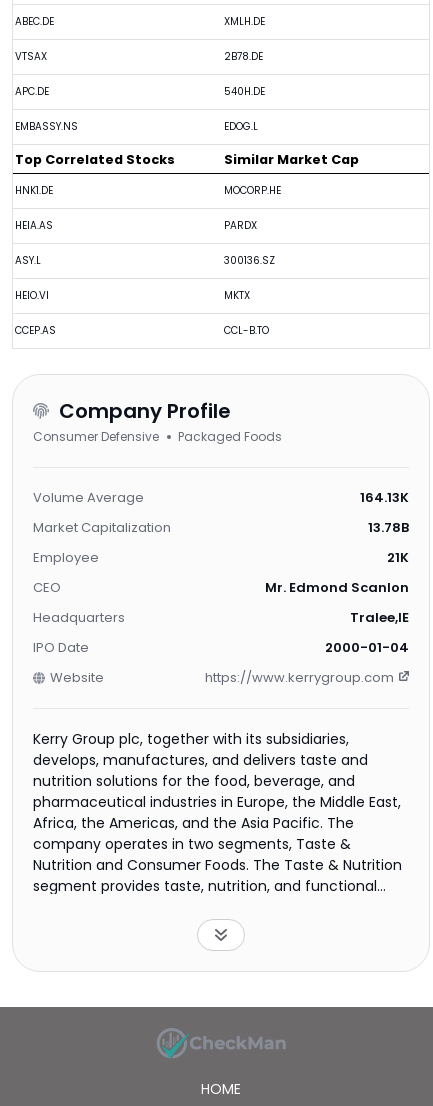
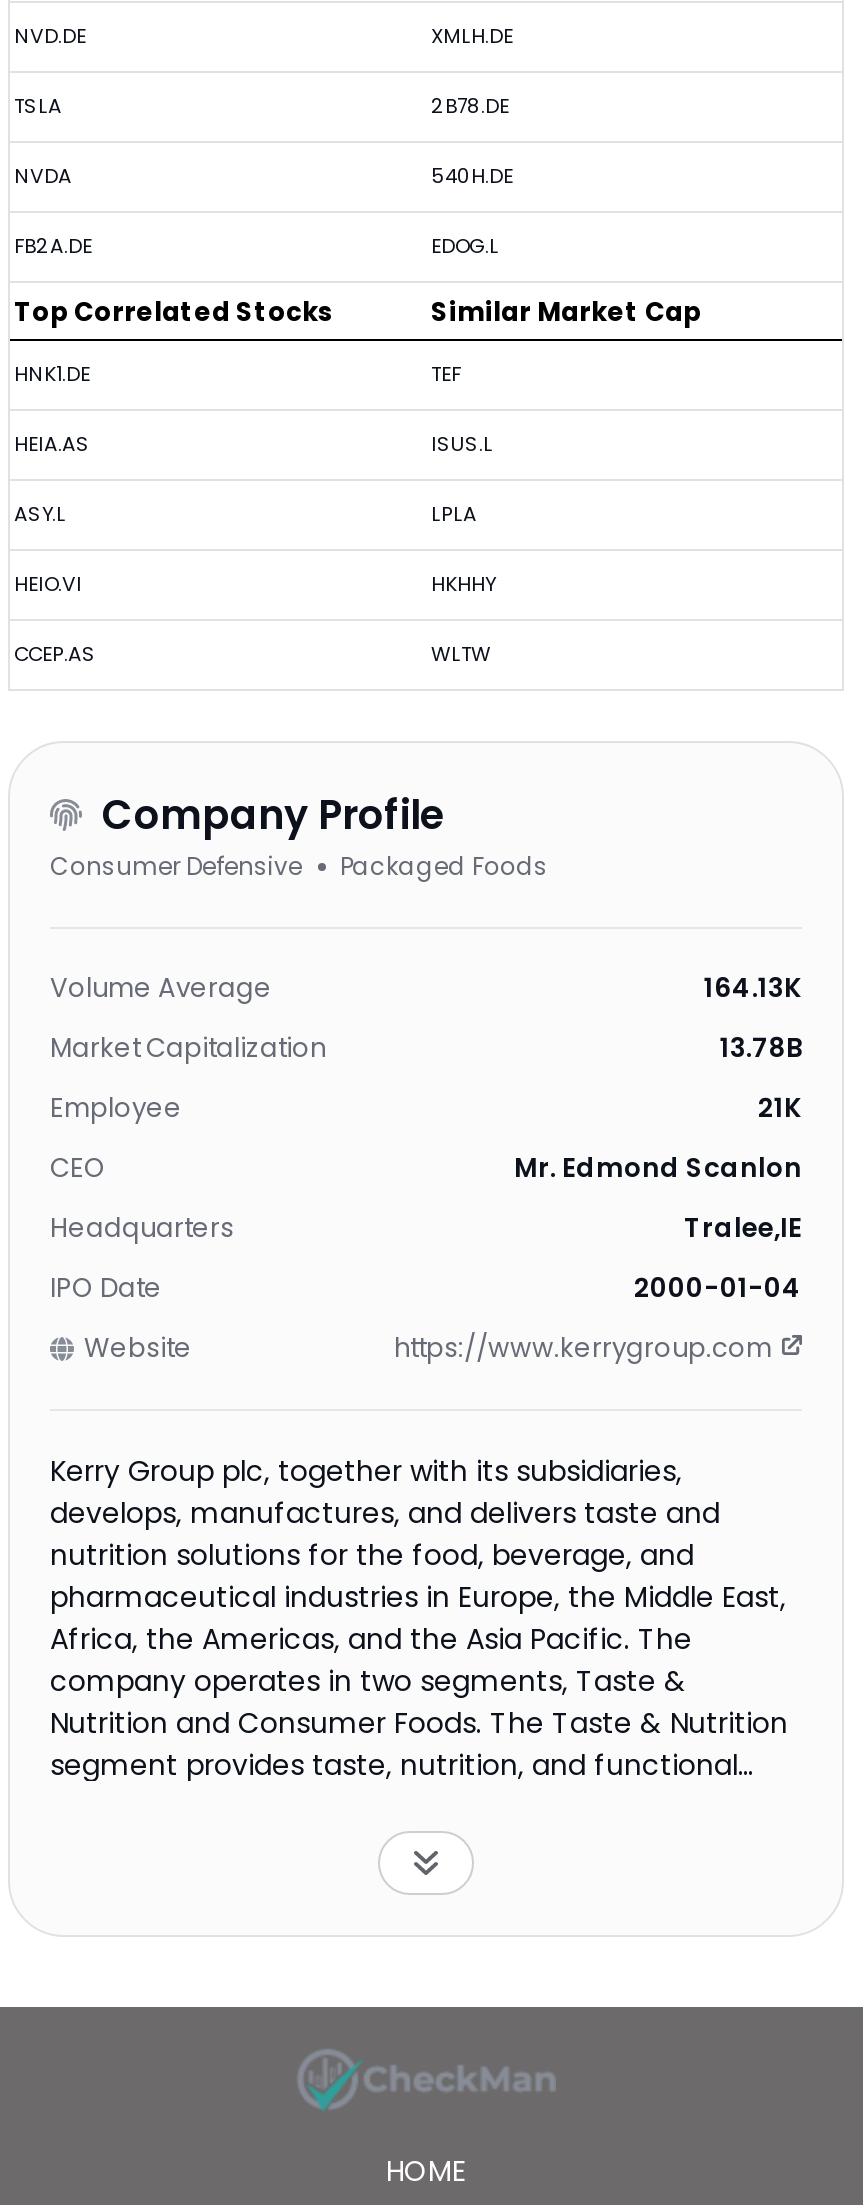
[15,14,54,29] ABEC.DE -> [14,21,86,51] NVD.DE
[15,49,47,64] VTSAX -> [14,91,62,121] TSLA
[15,84,49,99] APC.DE -> [14,161,72,191] NVDA
[15,119,78,134] EMBASSY.NS -> [14,231,92,261] FB2A.DE
[223,183,280,198] MOCORP.HE -> [431,359,461,389] TEF
[223,218,256,233] PARDX -> [431,429,493,459] ISUS.L
[223,253,274,268] 300136.SZ -> [431,499,477,529] LPLA
[223,288,249,303] MKTX -> [431,569,495,599] HKHHY
[223,323,268,338] CCL-B.TO -> [431,639,491,669] WLTW

